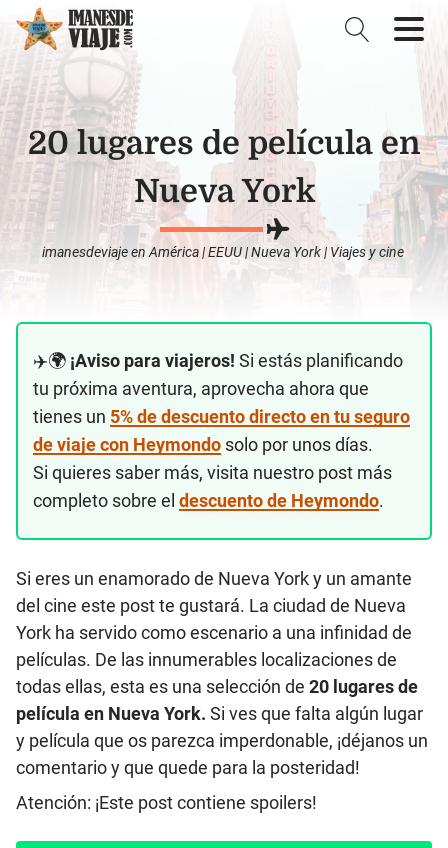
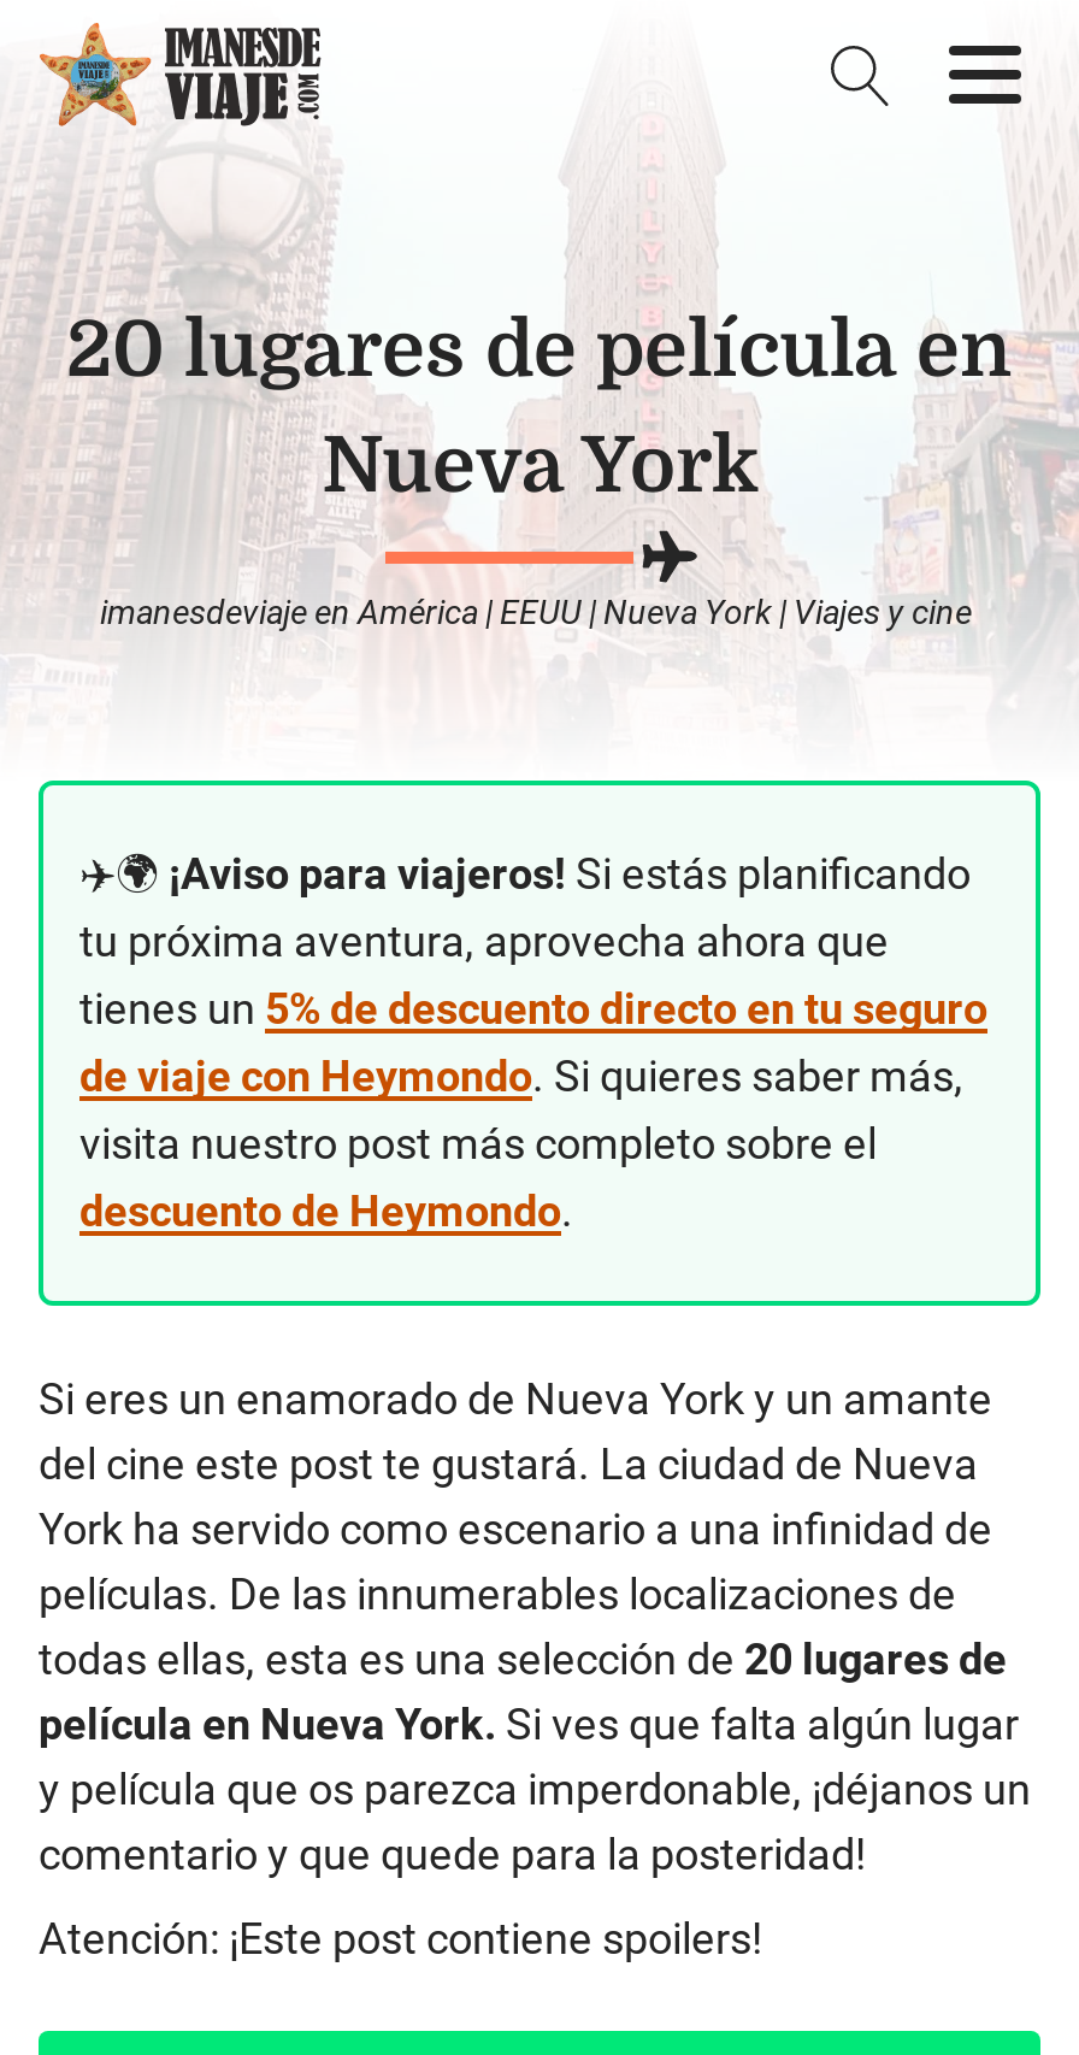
[33,434,392,511] de viaje con Heymondo solo por unos días. | Si quieres saber más, visita nuestro post más | completo sobre el descuento de Heymondo. -> [79,1050,963,1236] de viaje con Heymondo. Si quieres saber más, | visita nuestro post más completo sobre el | descuento de Heymondo.

